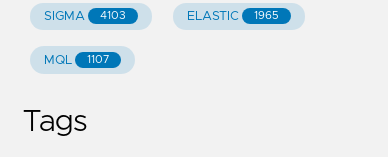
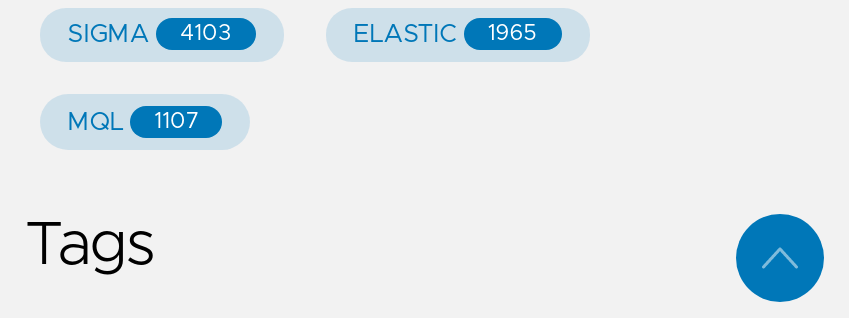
none -> [734,212,826,304] [image]

